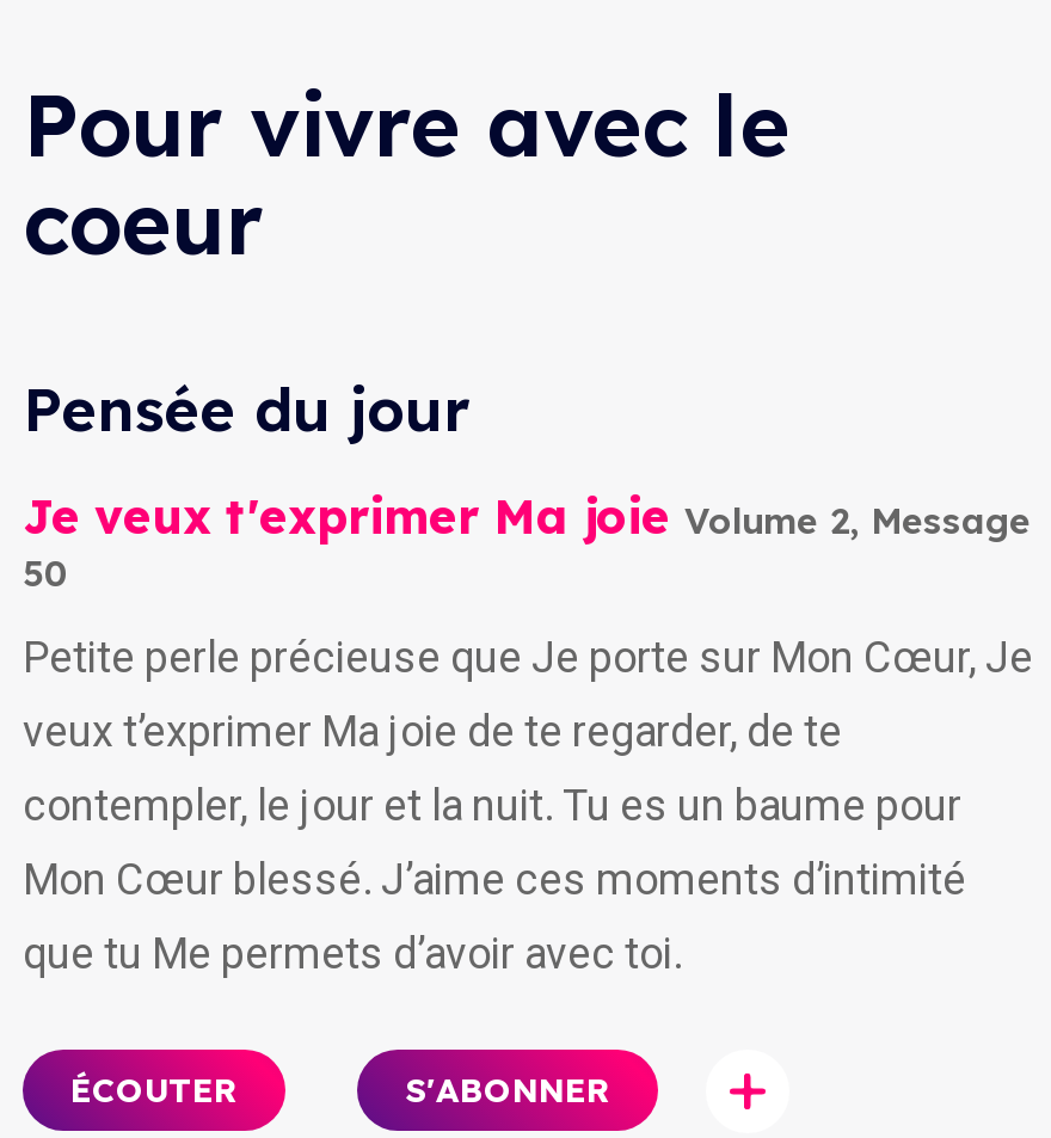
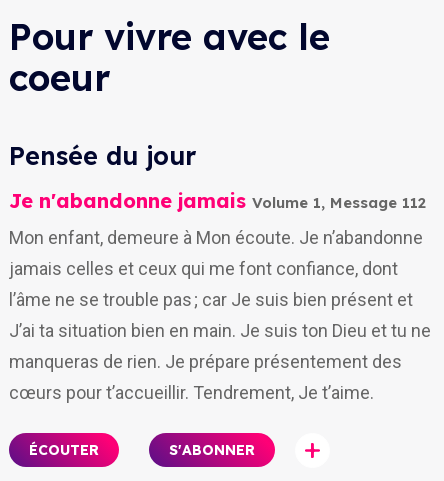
[23,485,1033,977] Je veux t'exprimer Ma joie Volume 2, Message | 50 | Petite perle précieuse que Je porte sur Mon Cœur, Je | veux t’exprimer Ma joie de te regarder, de te | contempler, le jour et la nuit. Tu es un baume pour | Mon Cœur blessé. J’aime ces moments d’intimité | que tu Me permets d’avoir avec toi. -> [9,188,431,403] Je n'abandonne jamais Volume 1, Message 112 | Mon enfant, demeure à Mon écoute. Je n’abandonne | jamais celles et ceux qui me font confiance, dont | l’âme ne se trouble pas ; car Je suis bien présent et | J’ai ta situation bien en main. Je suis ton Dieu et tu ne | manqueras de rien. Je prépare présentement des | cœurs pour t’accueillir. Tendrement, Je t’aime.

